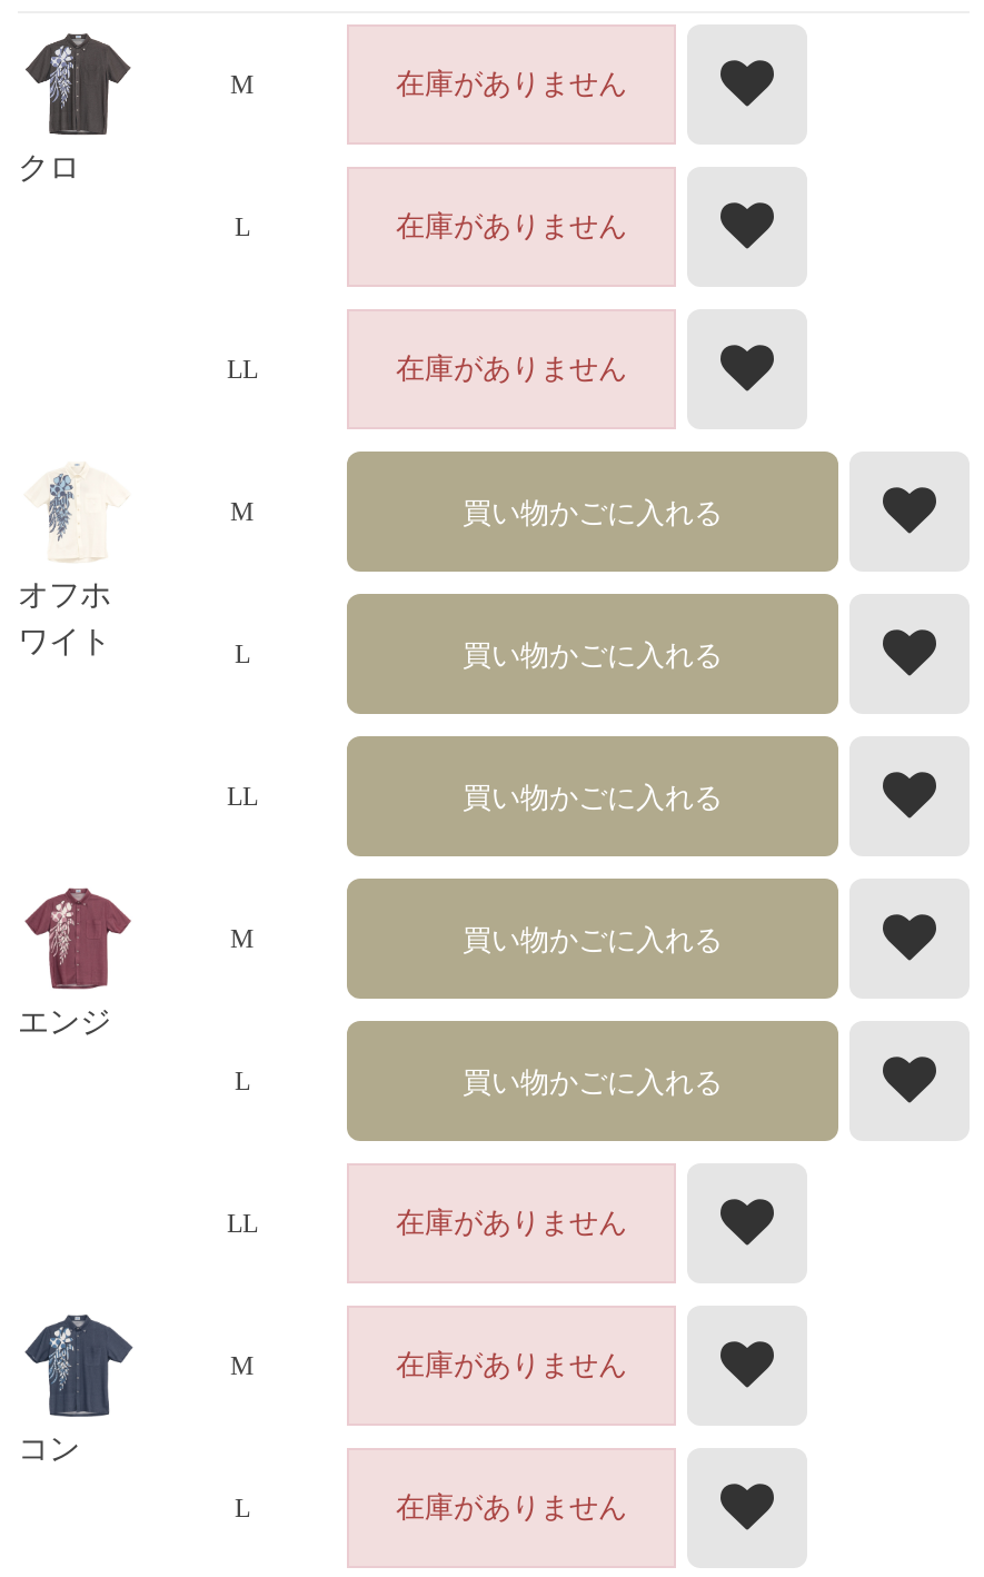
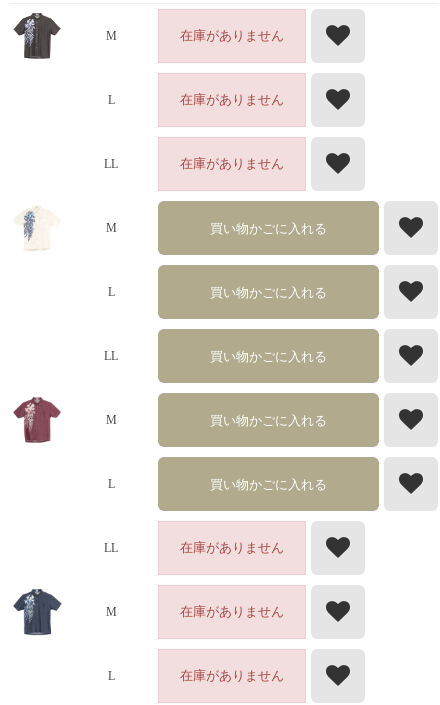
[18,151,80,185] クロ -> none
[18,578,111,658] オフホ | ワイト -> none
[18,1005,111,1039] エンジ -> none
[18,1432,80,1466] コン -> none

